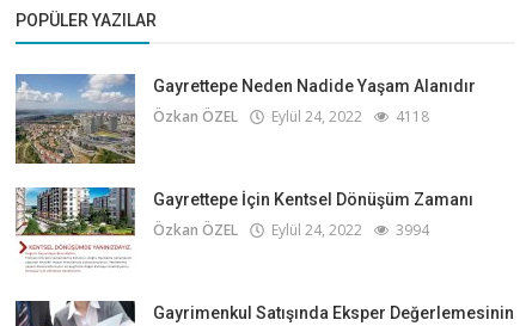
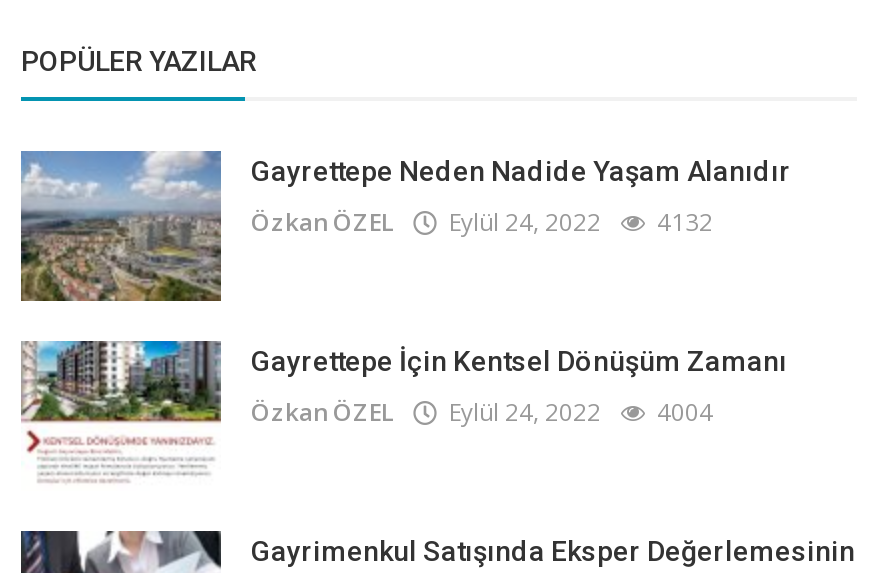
[153,106,429,126] Özkan ÖZEL Eylül 24, 2022 4118 -> [251,204,713,238] Özkan ÖZEL Eylül 24, 2022 4132
[153,219,429,240] Özkan ÖZEL Eylül 24, 2022 3994 -> [251,394,713,428] Özkan ÖZEL Eylül 24, 2022 4004

